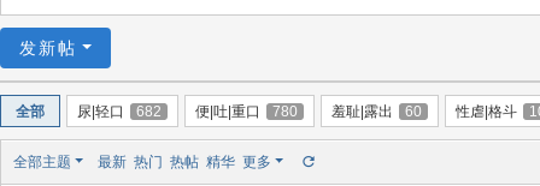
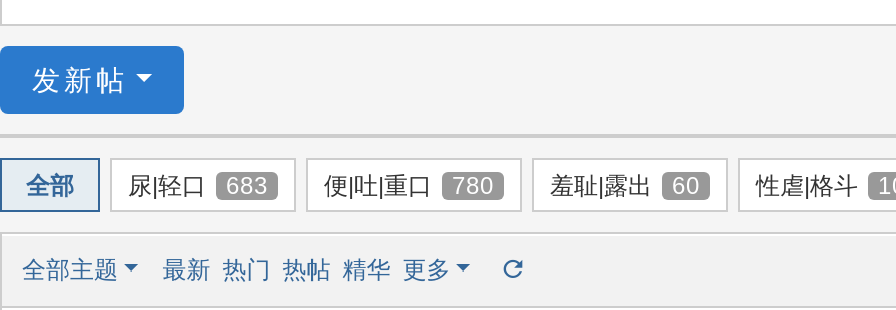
[136,103,162,120] 682 -> [226,172,268,200] 683

